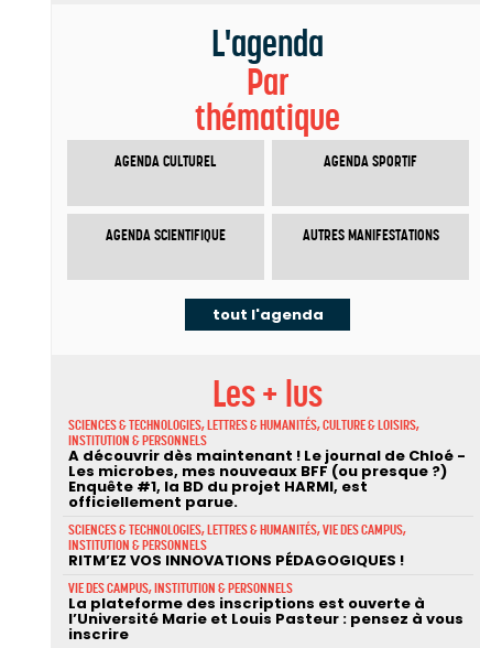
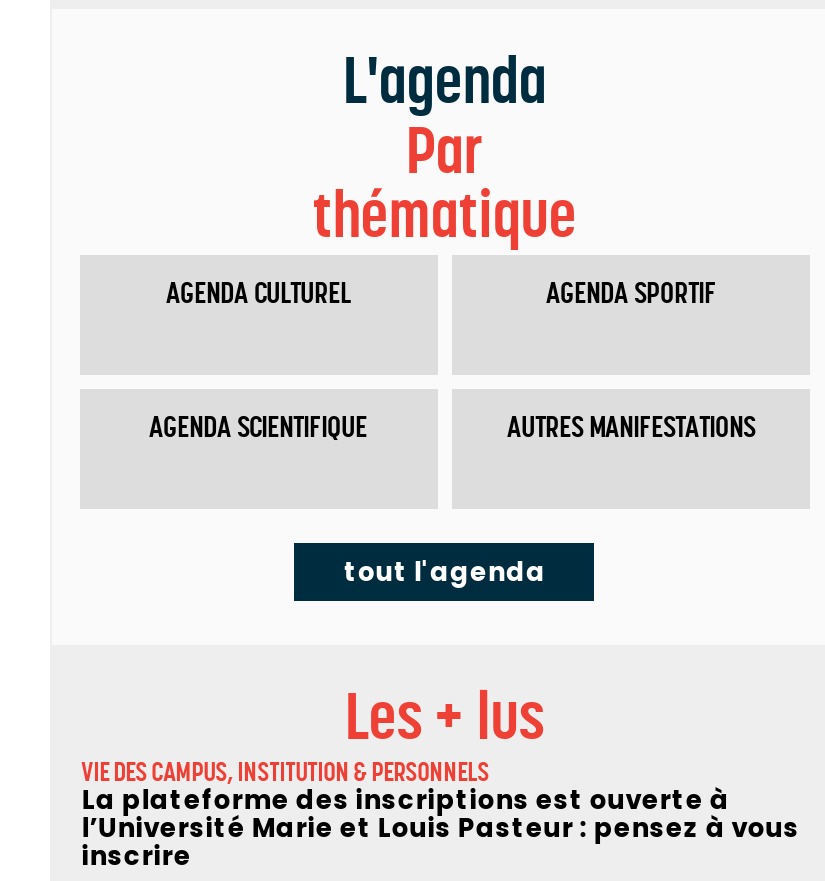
[68,416,465,571] SCIENCES & TECHNOLOGIES, LETTRES & HUMANITÉS, CULTURE & LOISIRS, | INSTITUTION & PERSONNELS | A découvrir dès maintenant ! Le journal de Chloé - | Les microbes, mes nouveaux BFF (ou presque ?) | Enquête #1, la BD du projet HARMI, est | officiellement parue. | SCIENCES & TECHNOLOGIES, LETTRES & HUMANITÉS, VIE DES CAMPUS, | INSTITUTION & PERSONNELS | RITM’EZ VOS INNOVATIONS PÉDAGOGIQUES ! -> none

